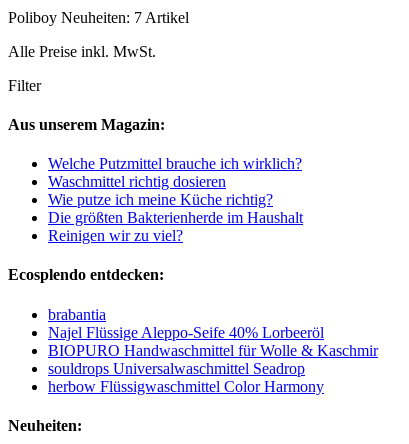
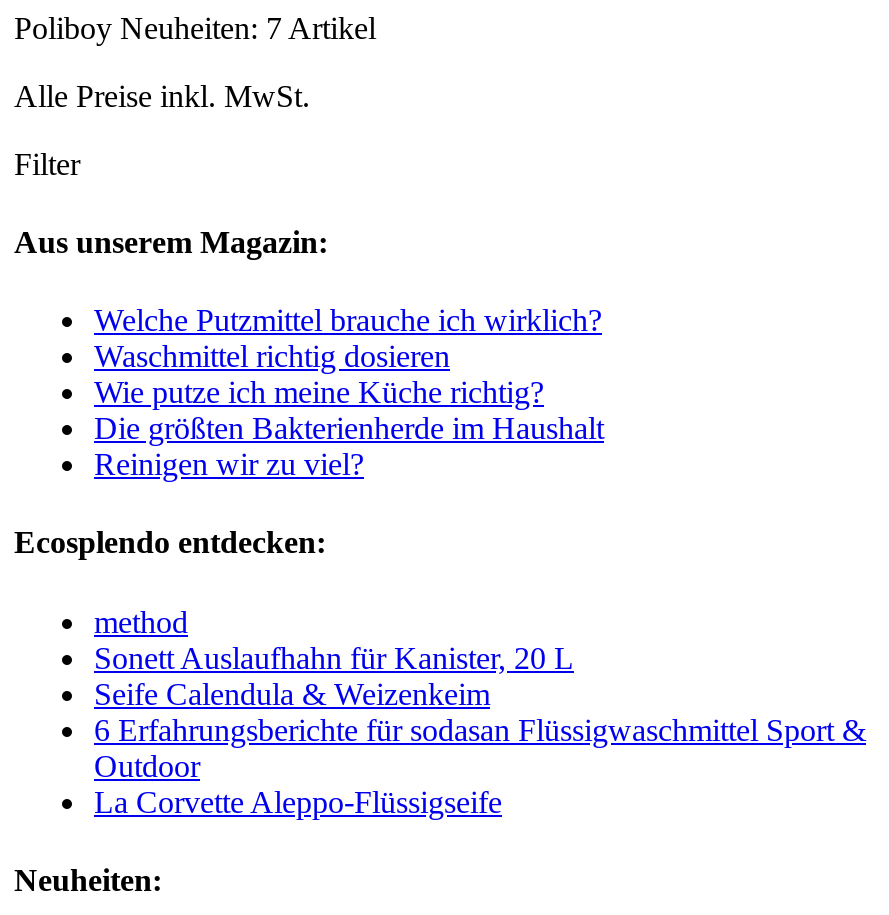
[48,306,378,395] brabantia | Najel Flüssige Aleppo-Seife 40% Lorbeeröl | BIOPURO Handwaschmittel für Wolle & Kaschmir | souldrops Universalwaschmittel Seadrop | herbow Flüssigwaschmittel Color Harmony -> [94,604,866,818] method | Sonett Auslaufhahn für Kanister, 20 L | Seife Calendula & Weizenkeim | 6 Erfahrungsberichte für sodasan Flüssigwaschmittel Sport & | Outdoor | La Corvette Aleppo-Flüssigseife

